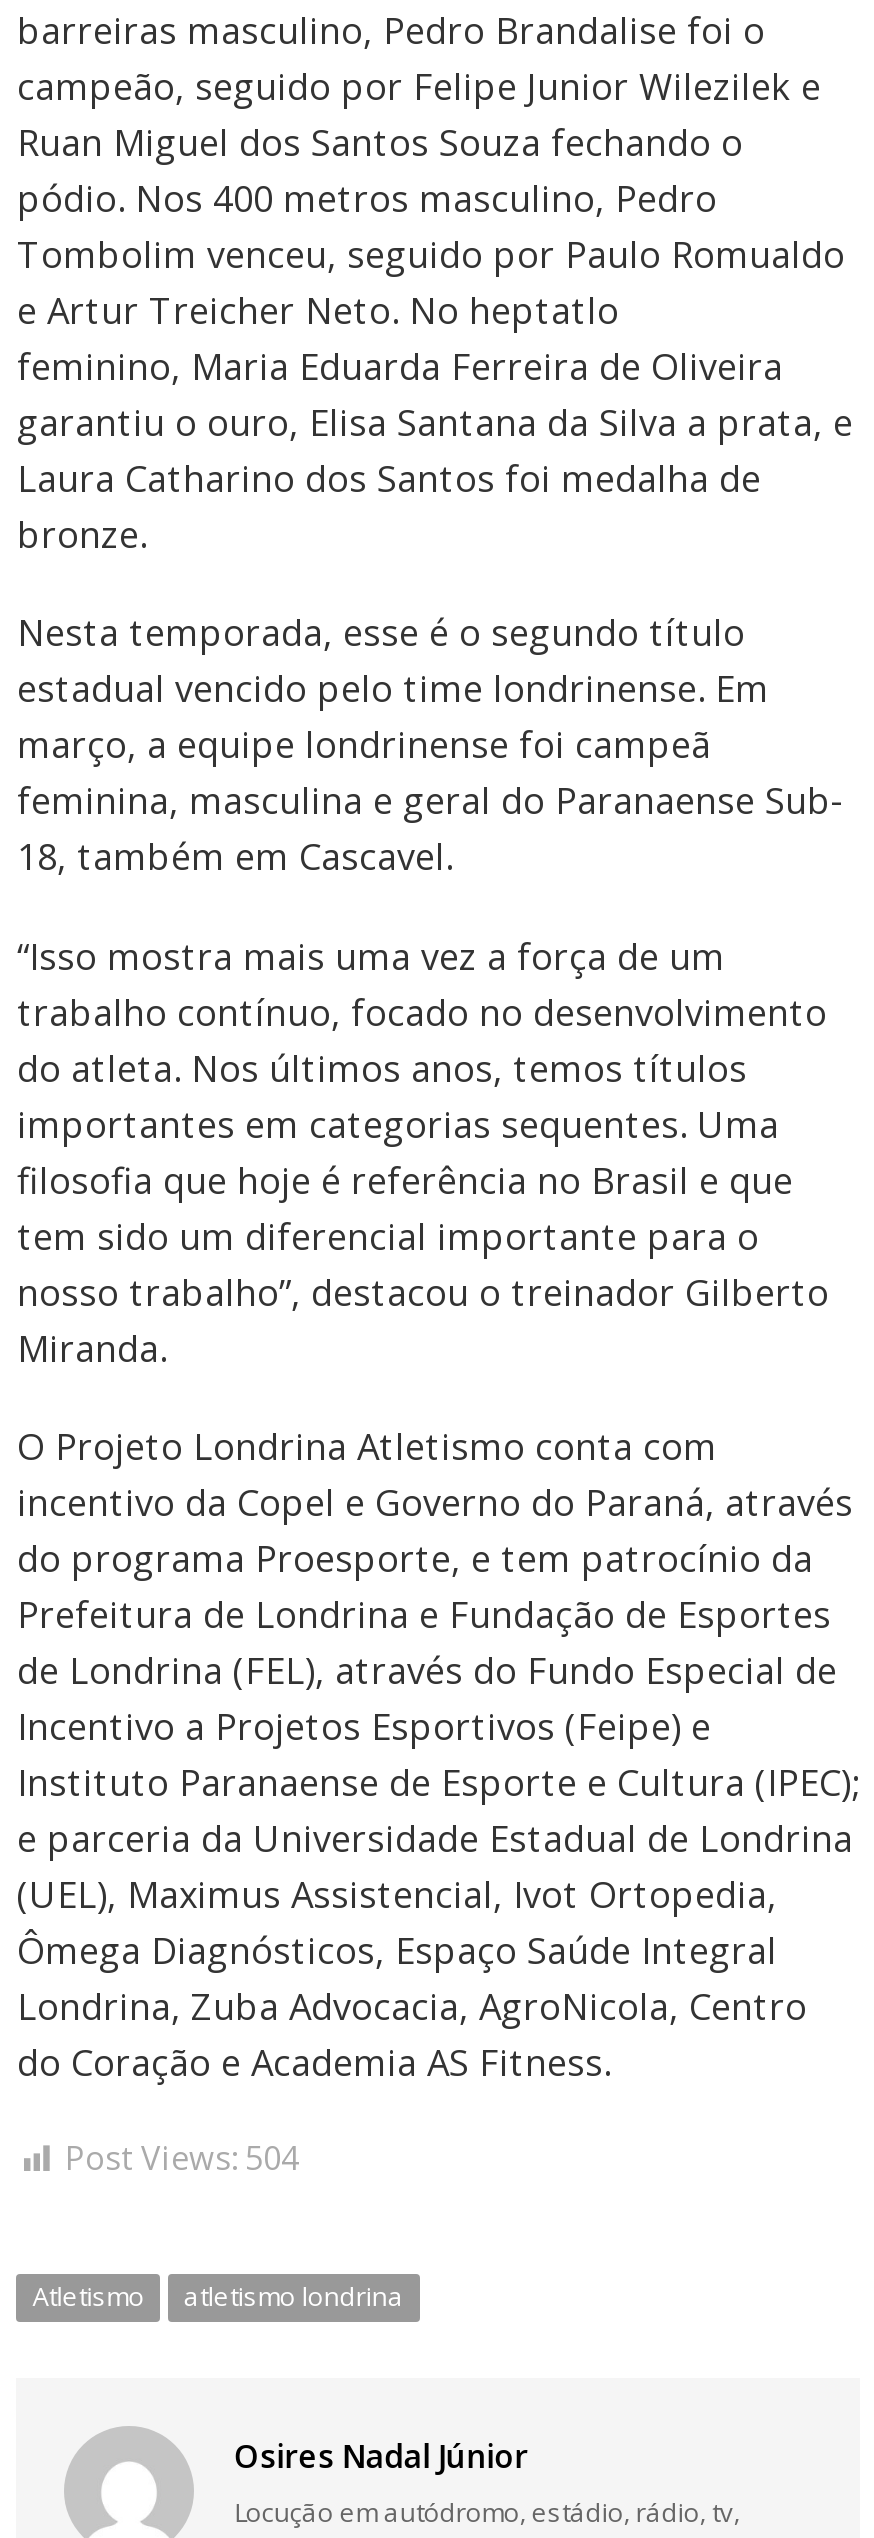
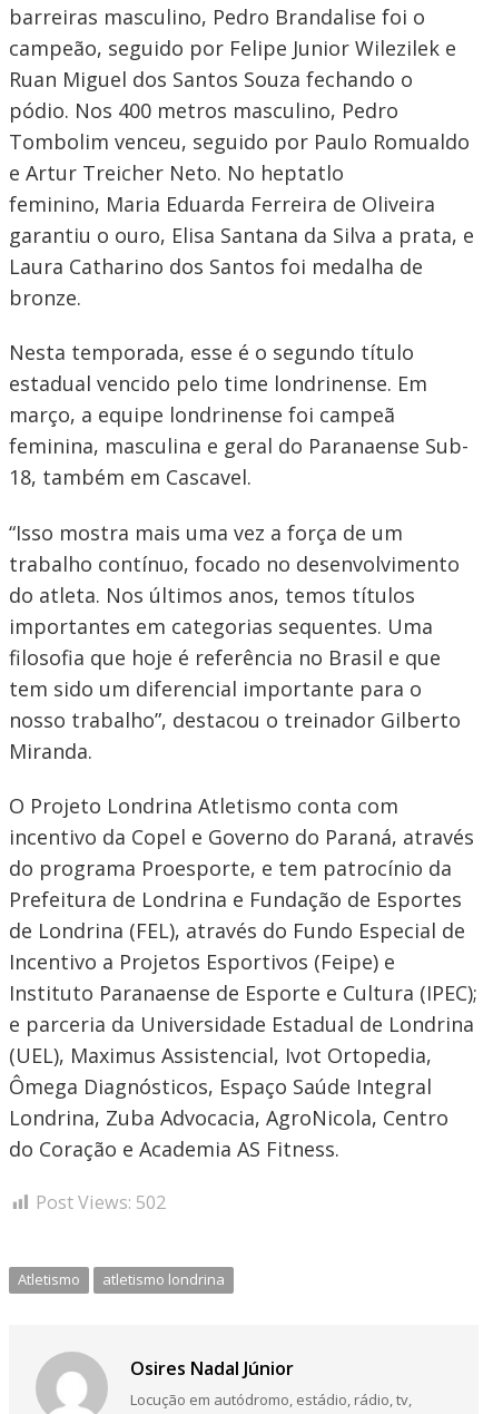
[65,2136,299,2180] Post Views: 504 -> [36,1190,166,1215] Post Views: 502

